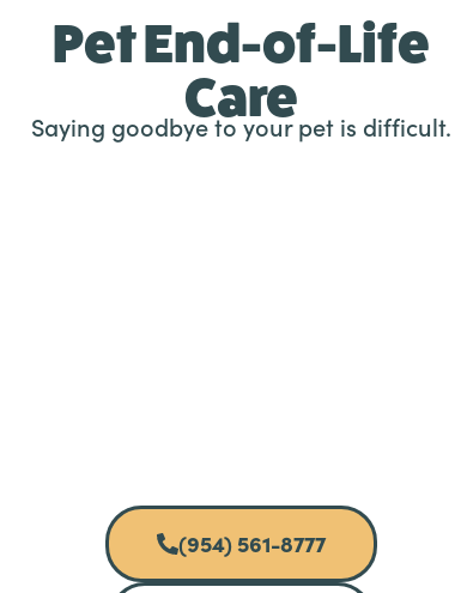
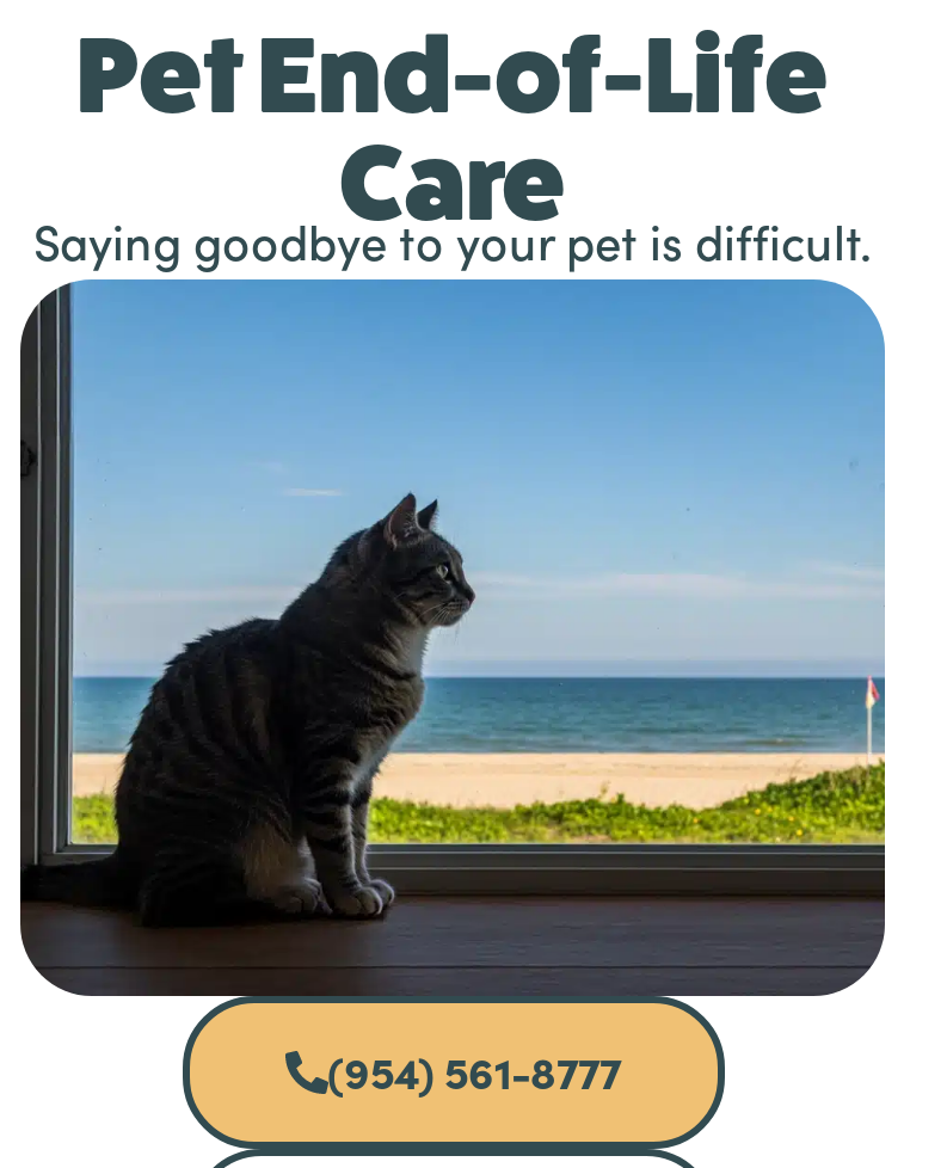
none -> [18,277,887,998] [image]

